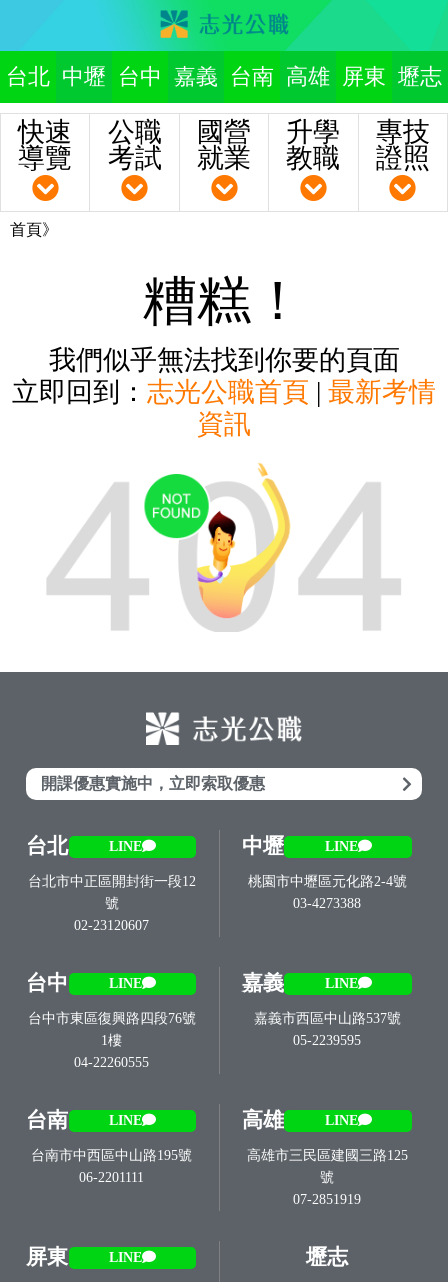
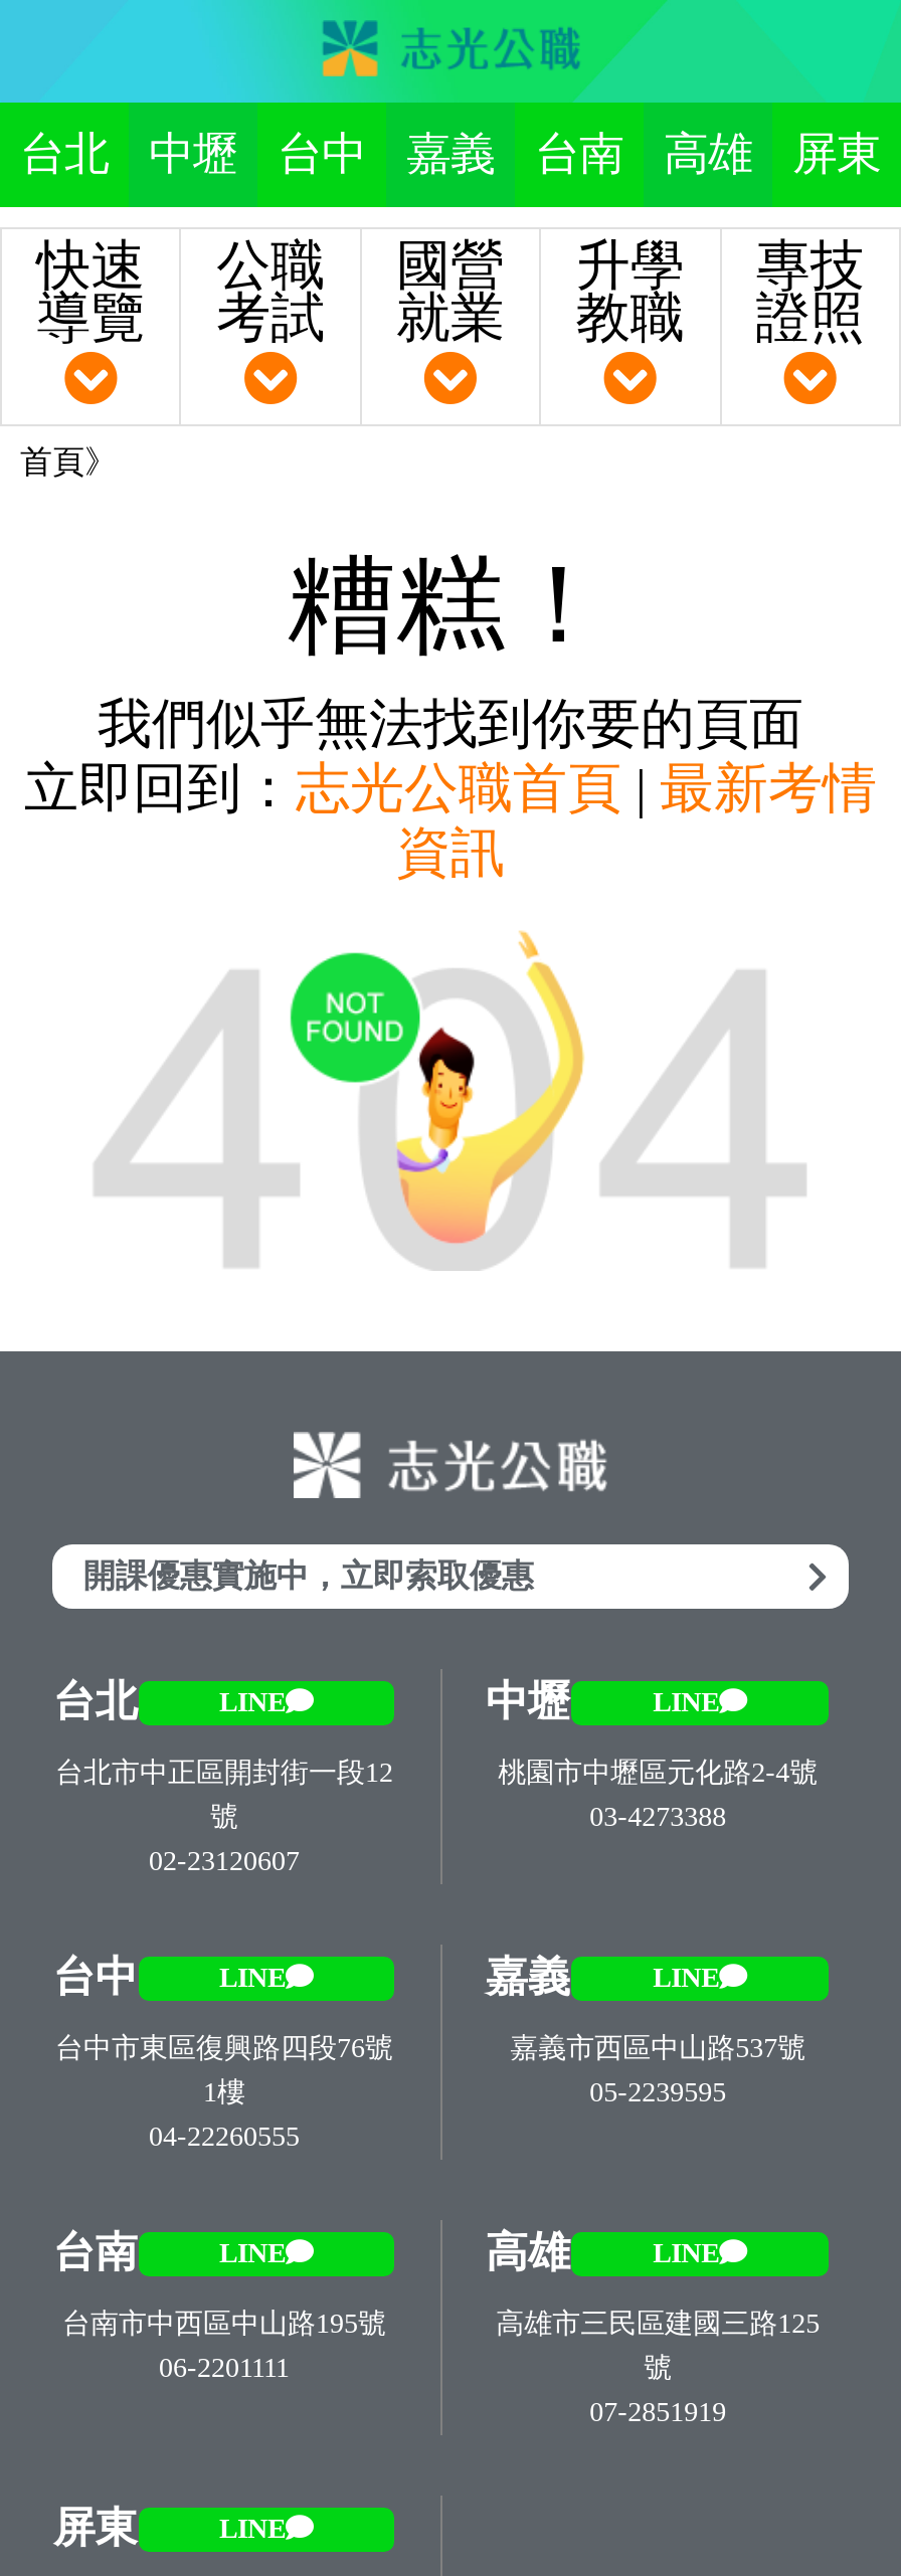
[6,64,442,89] 台北 中壢 台中 嘉義 台南 高雄 屏東 壢志 -> [20,128,881,179] 台北 | 中壢 | 台中 | 嘉義 | 台南 | 高雄 | 屏東
[306,1245,348,1269] 壢志 -> none

